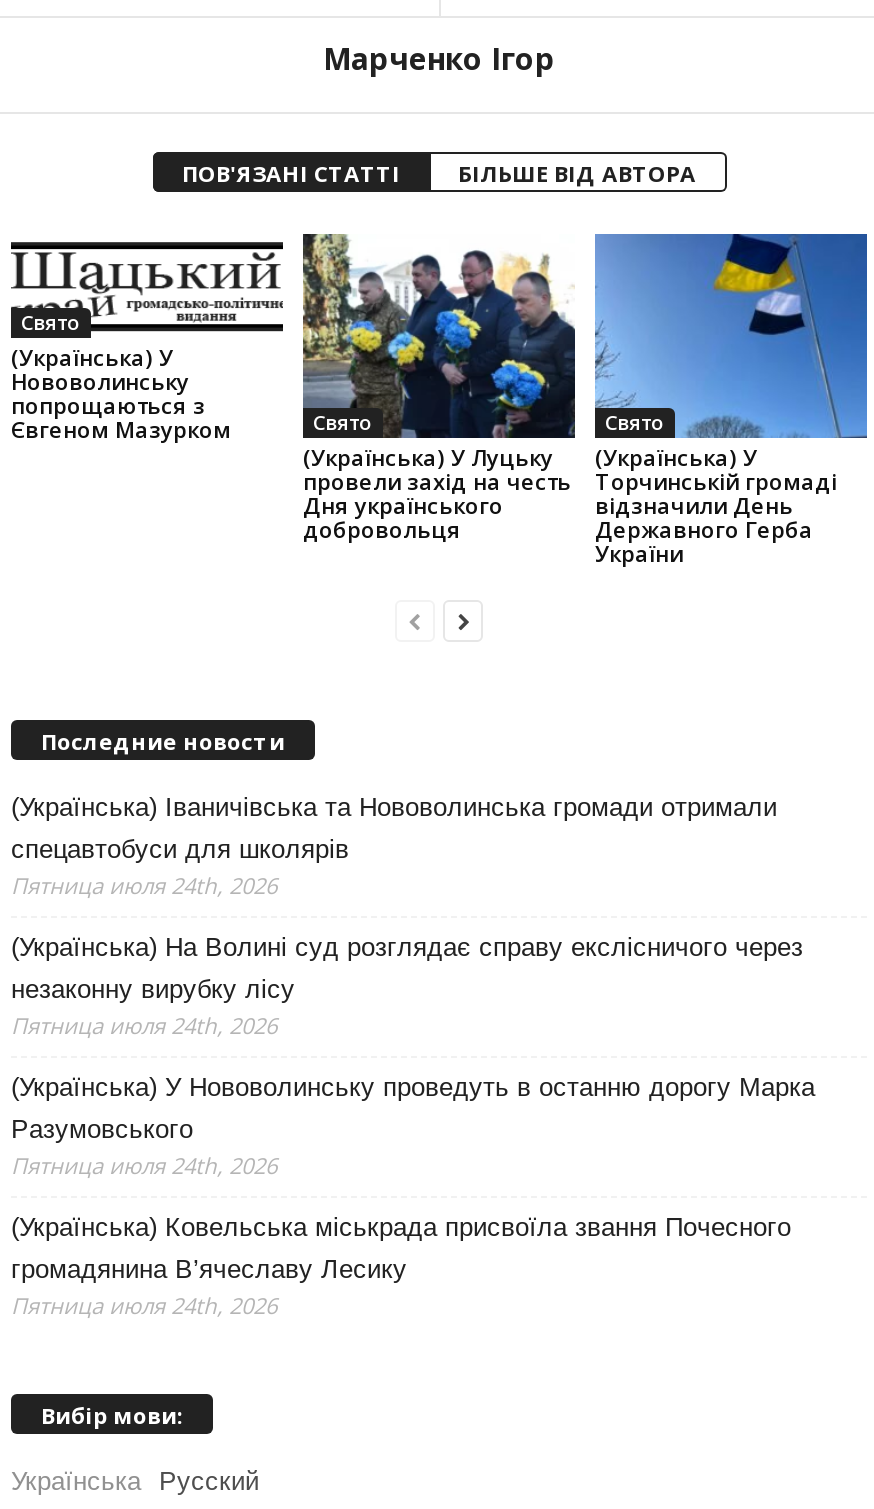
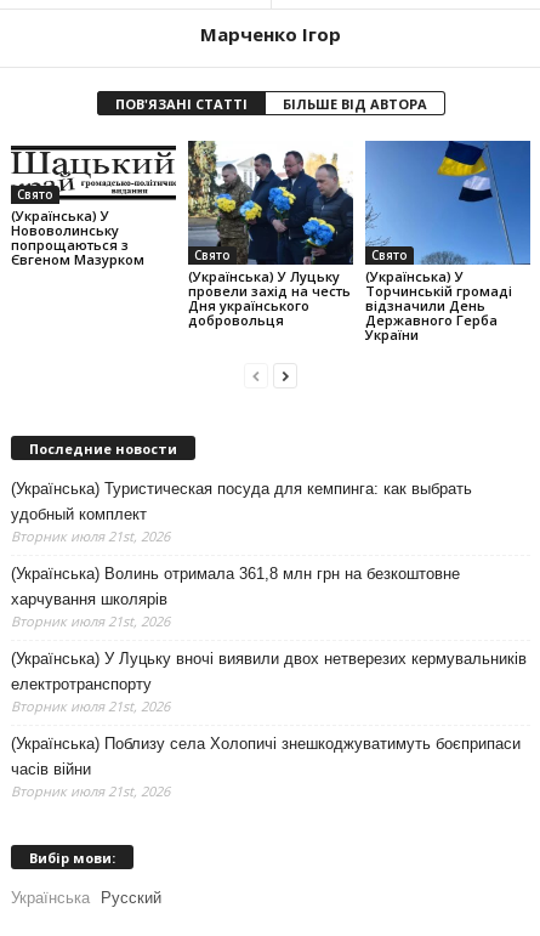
[11,791,777,899] (Українська) Іваничівська та Нововолинська громади отримали | спецавтобуси для школярів | Пятница июля 24th, 2026 -> [11,479,472,545] (Українська) Туристическая посуда для кемпинга: как выбрать | удобный комплект | Вторник июля 21st, 2026
[11,931,803,1039] (Українська) На Волині суд розглядає справу екслісничого через | незаконну вирубку лісу | Пятница июля 24th, 2026 -> [11,564,460,630] (Українська) Волинь отримала 361,8 млн грн на безкоштовне | харчування школярів | Вторник июля 21st, 2026
[11,1071,815,1179] (Українська) У Нововолинську проведуть в останню дорогу Марка | Разумовського | Пятница июля 24th, 2026 -> [11,649,527,715] (Українська) У Луцьку вночі виявили двох нетверезих кермувальників | електротранспорту | Вторник июля 21st, 2026
[11,1211,791,1319] (Українська) Ковельська міськрада присвоїла звання Почесного | громадянина В’ячеславу Лесику | Пятница июля 24th, 2026 -> [11,734,521,800] (Українська) Поблизу села Холопичі знешкоджуватимуть боєприпаси | часів війни | Вторник июля 21st, 2026

